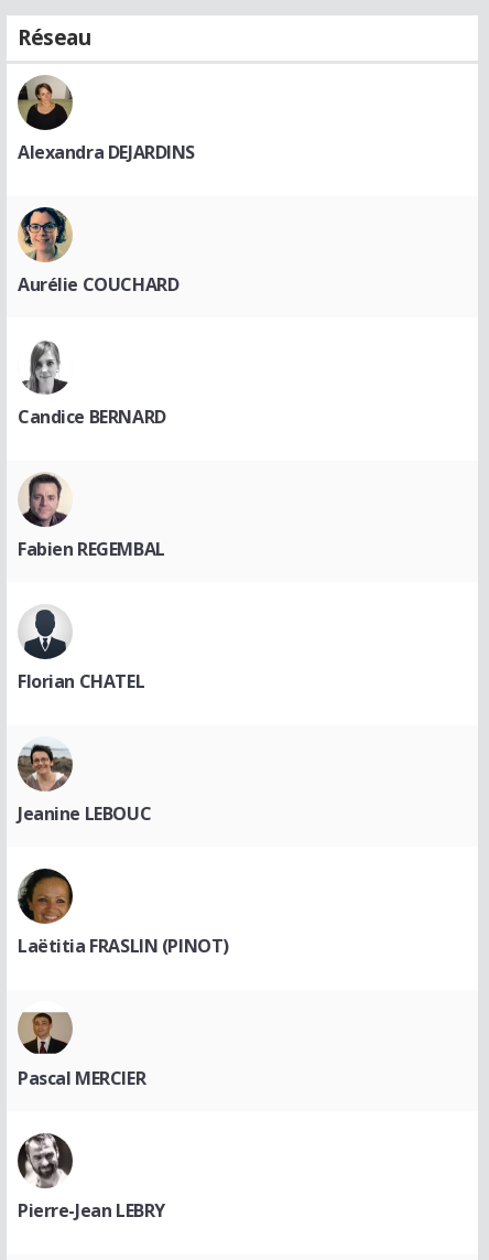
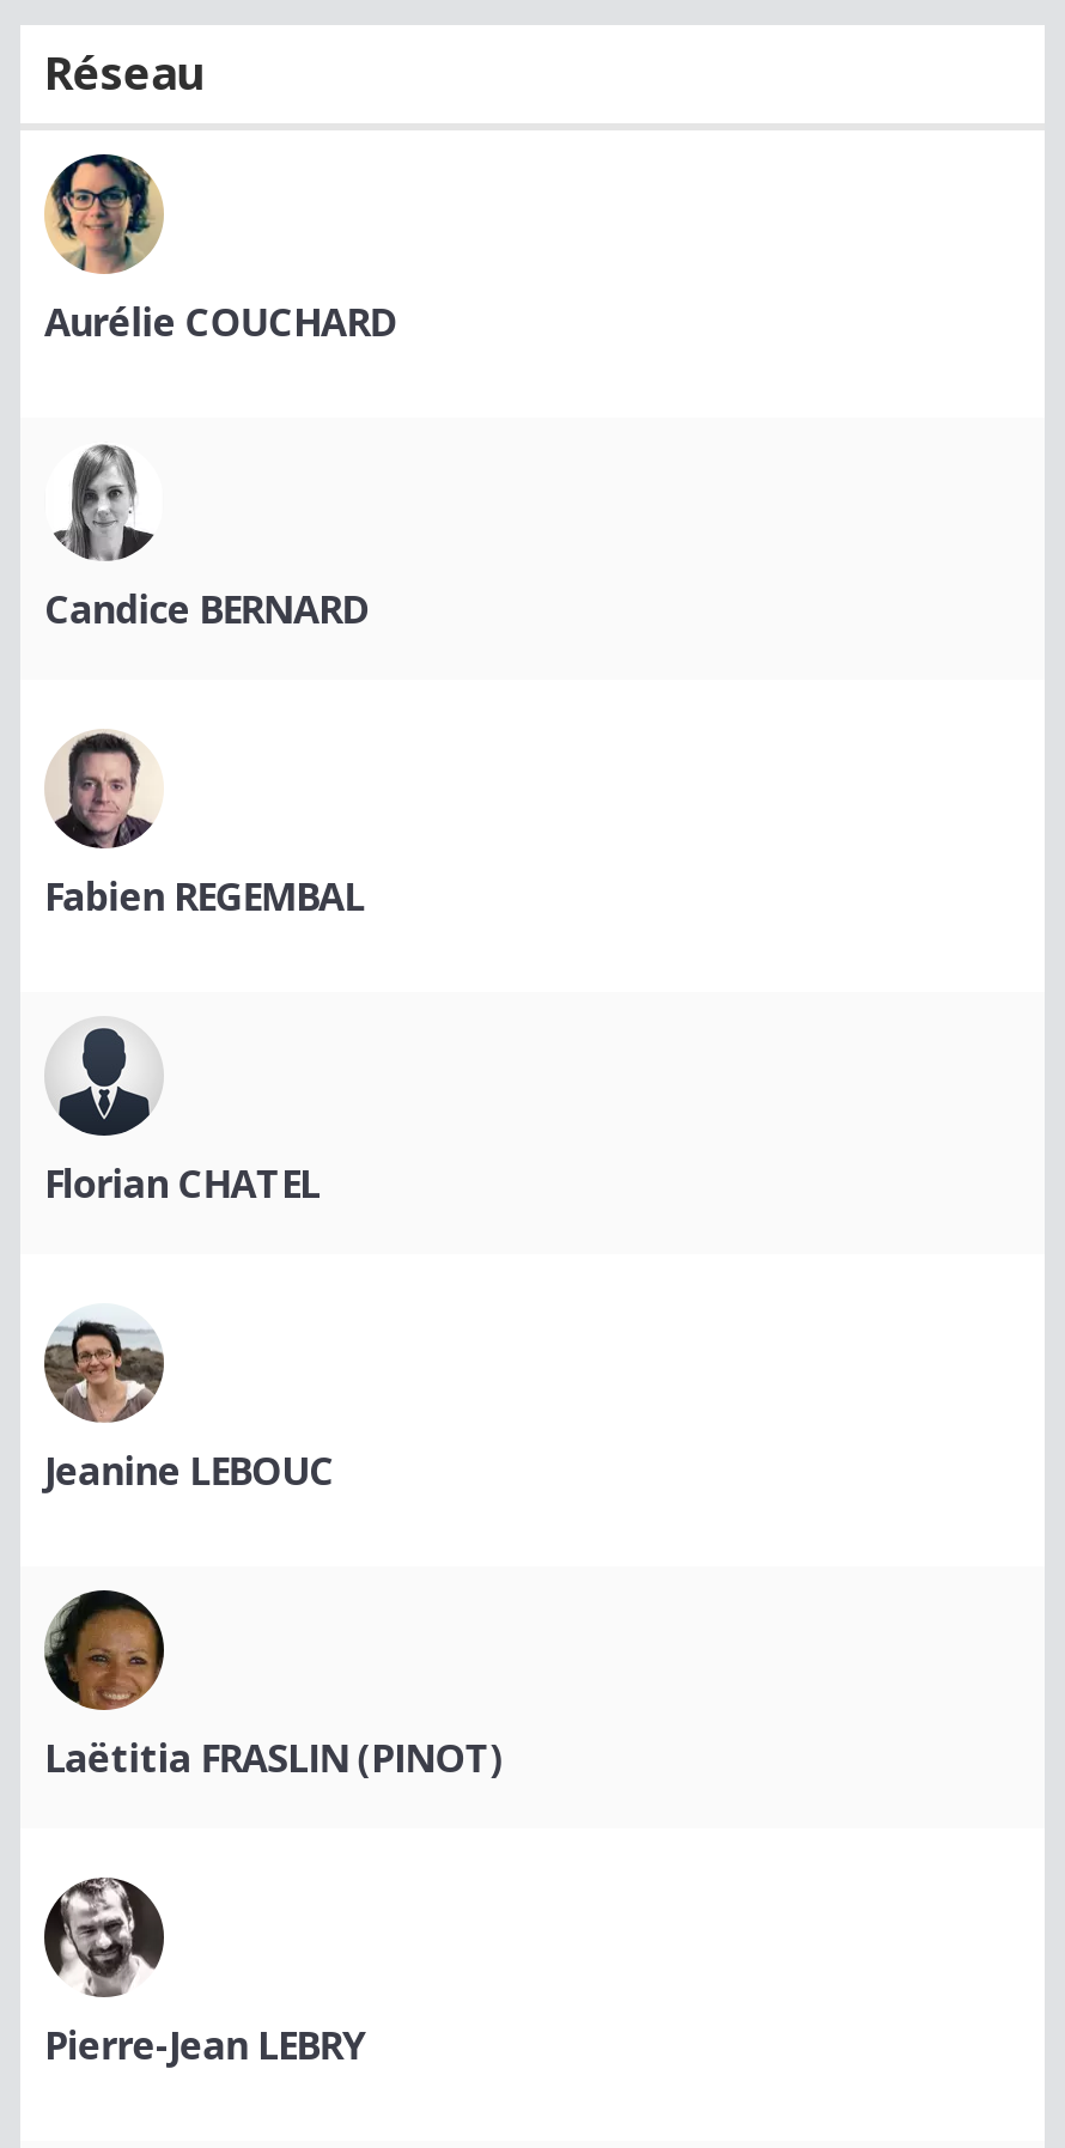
[17,76,195,164] [image] | Alexandra DEJARDINS -> none
[18,1001,145,1090] [image] | Pascal MERCIER -> none

